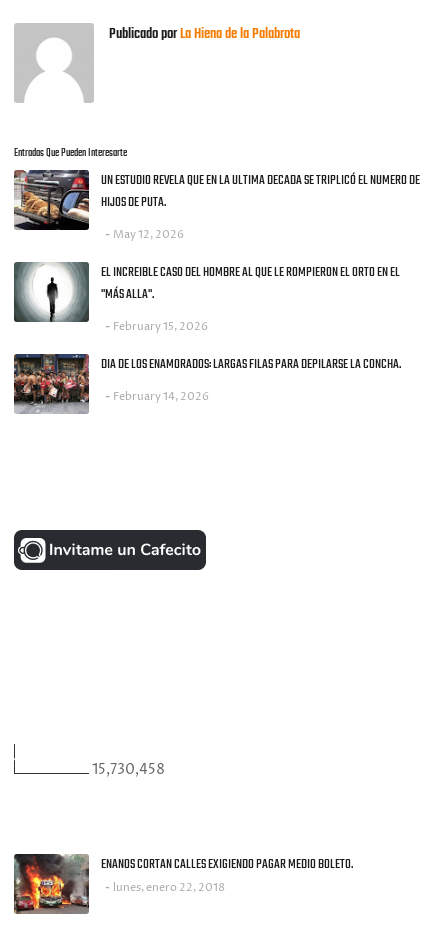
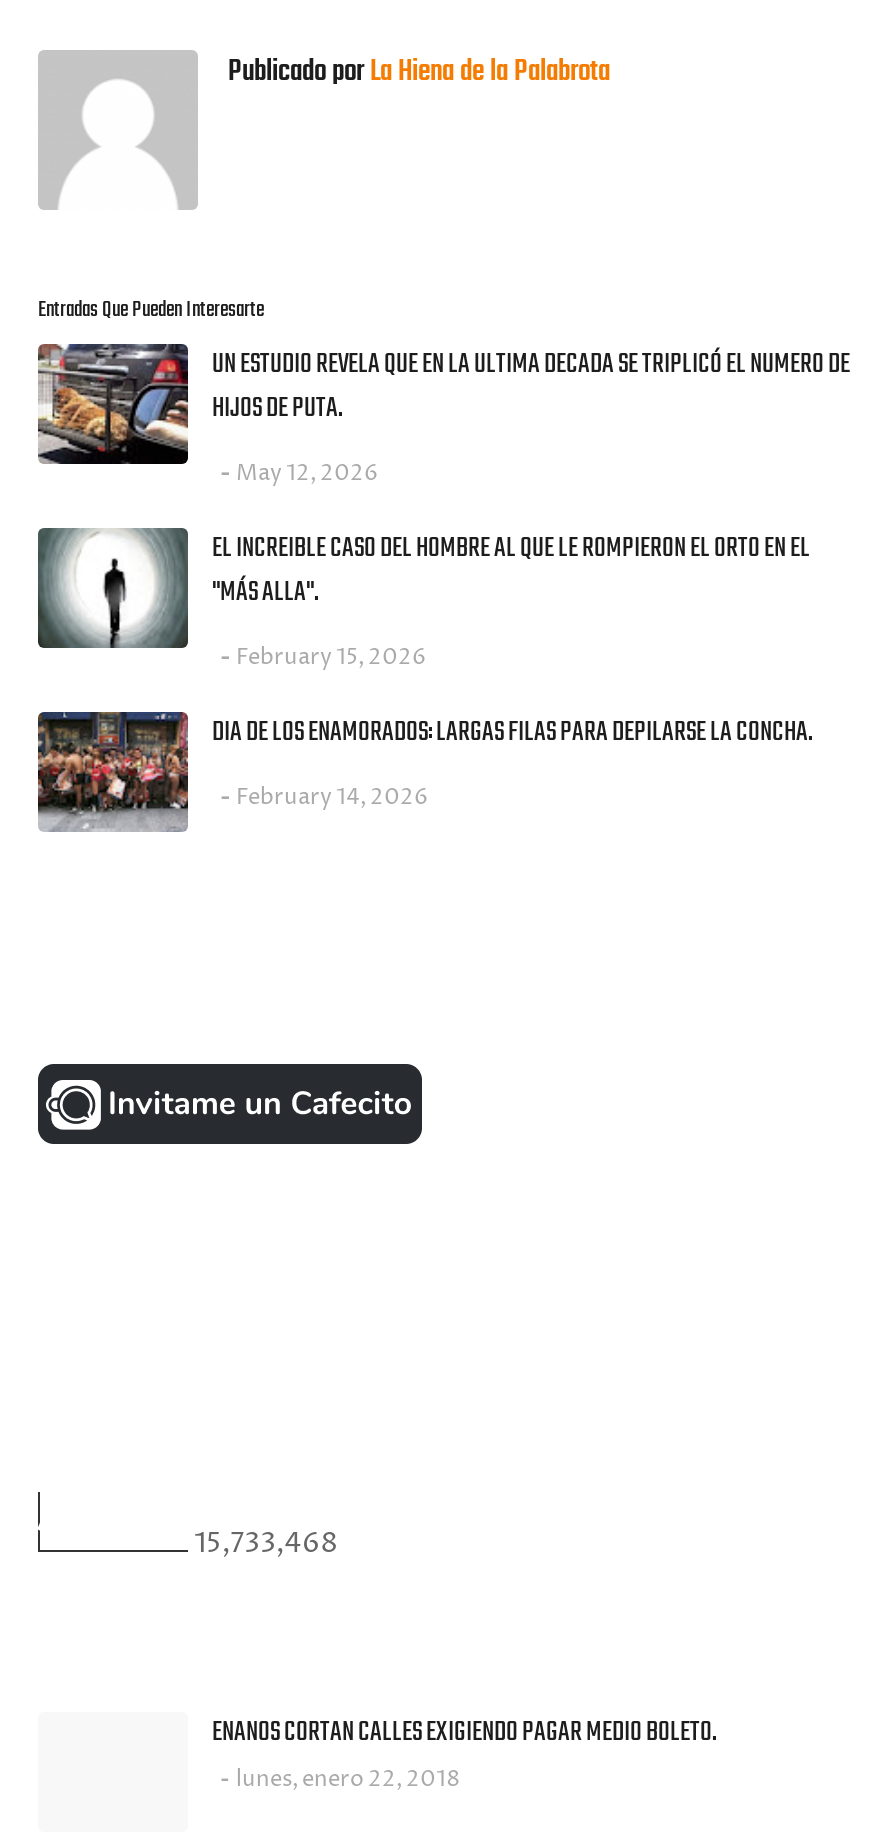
[92,760,165,779] 15,730,458 -> [194,1525,338,1563] 15,733,468
[13,853,90,915] [image] -> none

